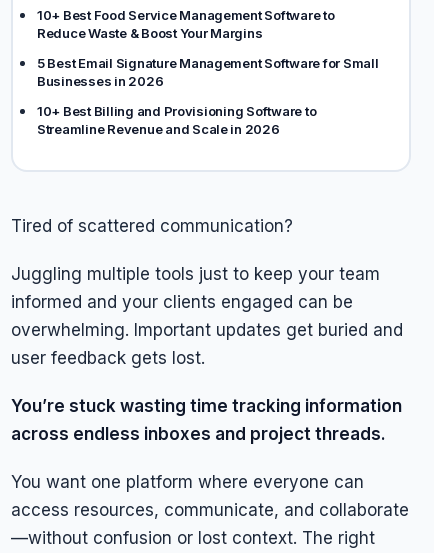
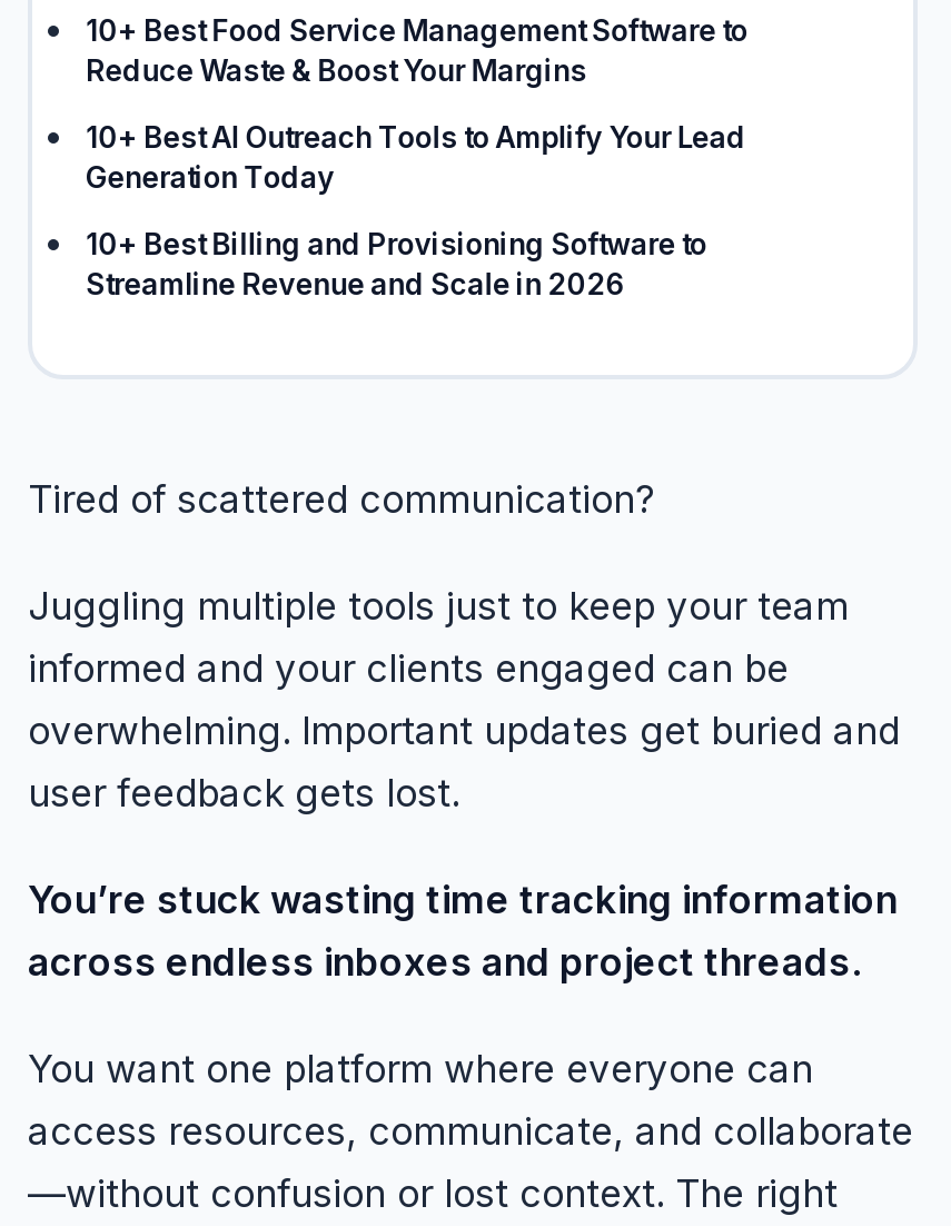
[37,55,378,89] 5 Best Email Signature Management Software for Small | Businesses in 2026 -> [86,119,746,195] 10+ Best AI Outreach Tools to Amplify Your Lead | Generation Today

